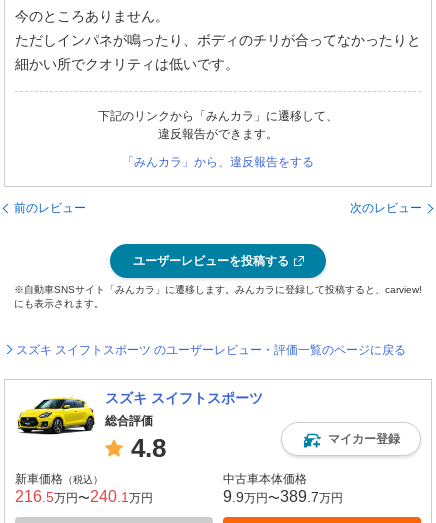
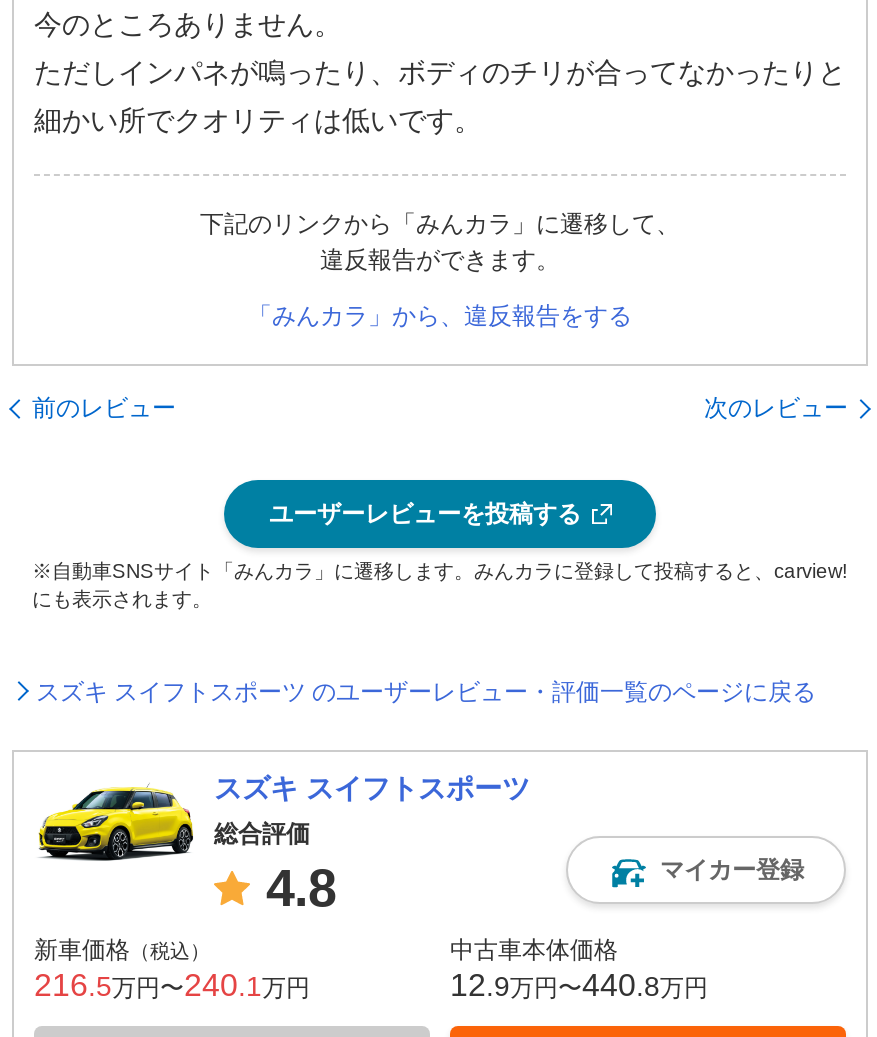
[223,488,343,505] 9.9万円〜389.7万円 -> [450,968,708,1002] 12.9万円〜440.8万円

